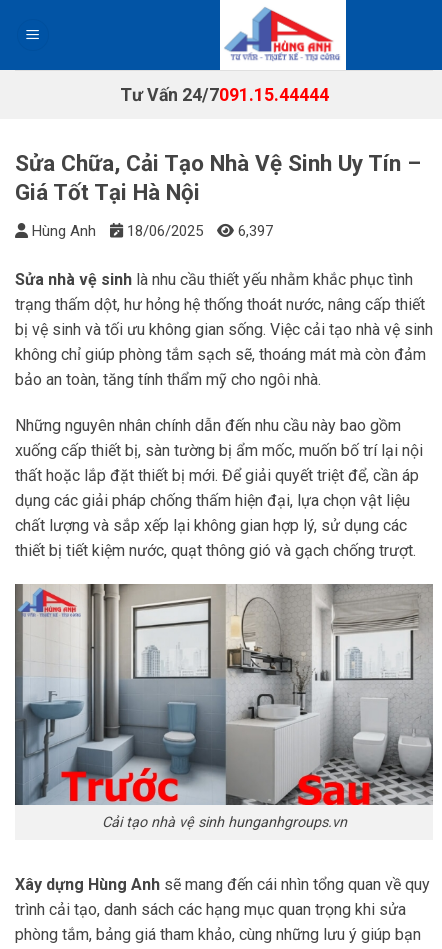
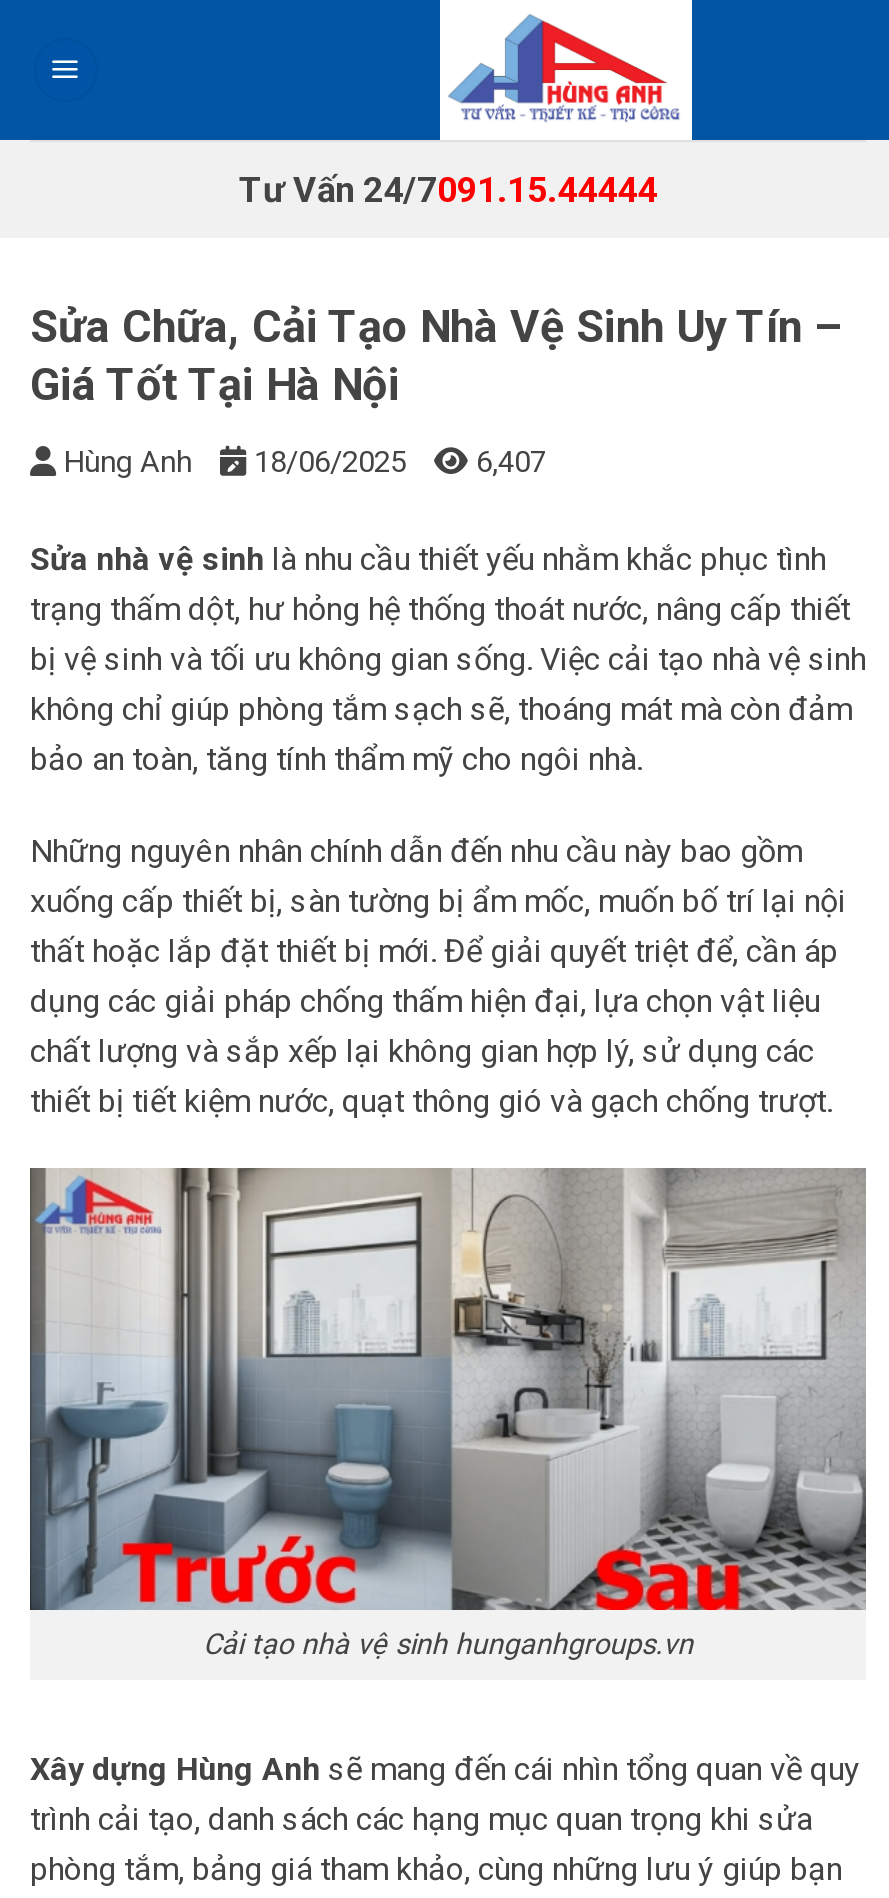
[28,222,273,240] Hùng Anh 18/06/2025 6,397 -> [56,444,546,480] Hùng Anh 18/06/2025 6,407

